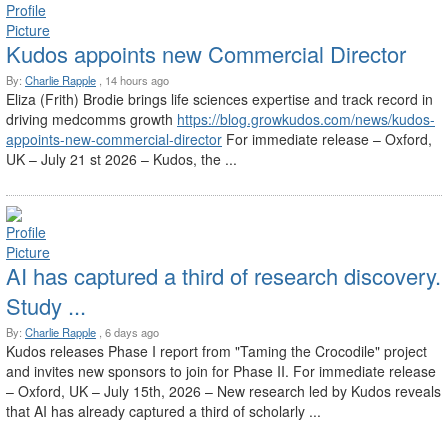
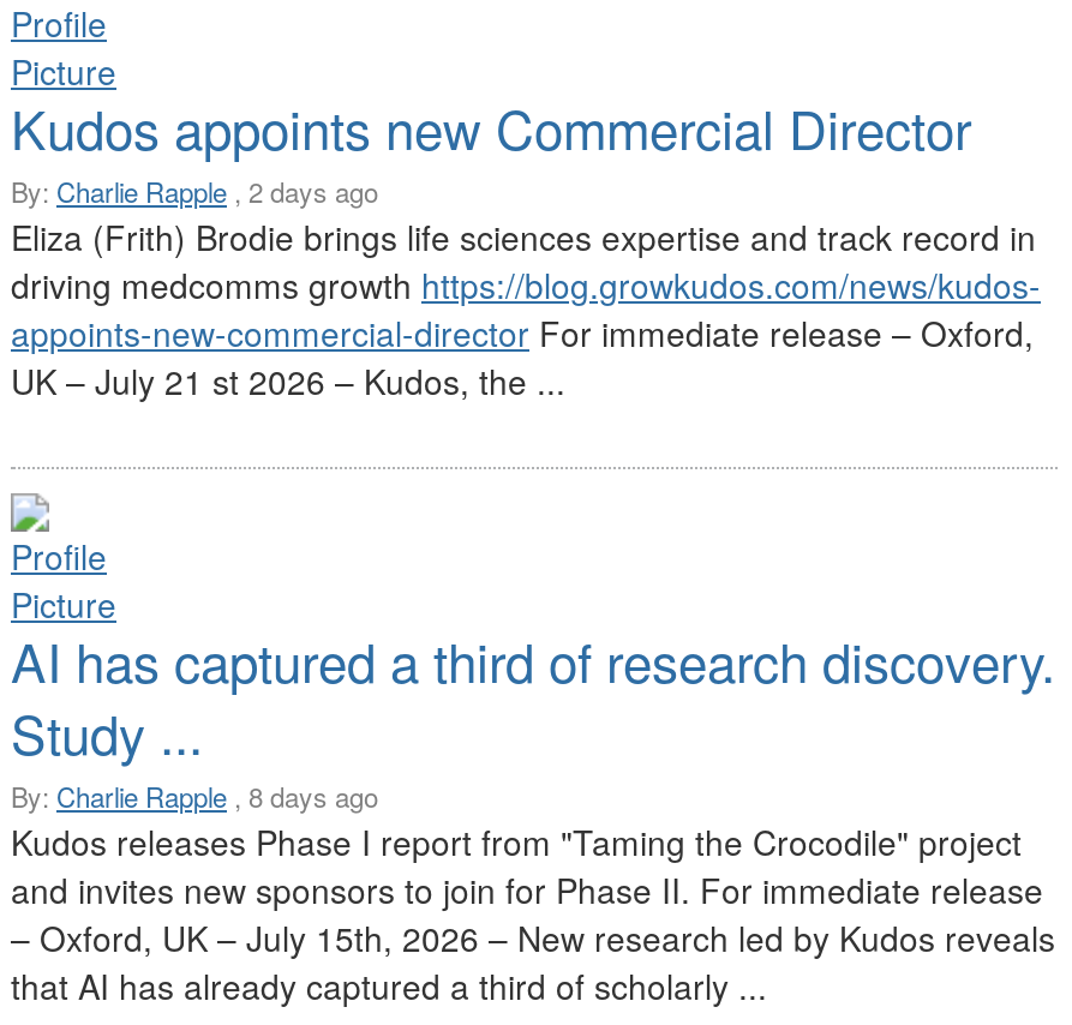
[6,72,169,88] By: Charlie Rapple, 14 hours ago -> [11,172,378,210] By: Charlie Rapple, 2 days ago
[6,324,159,340] By: Charlie Rapple, 6 days ago -> [11,777,378,815] By: Charlie Rapple, 8 days ago

